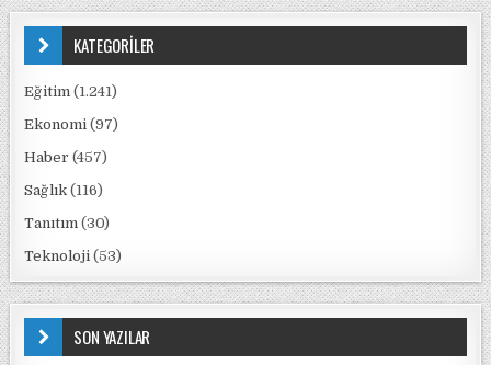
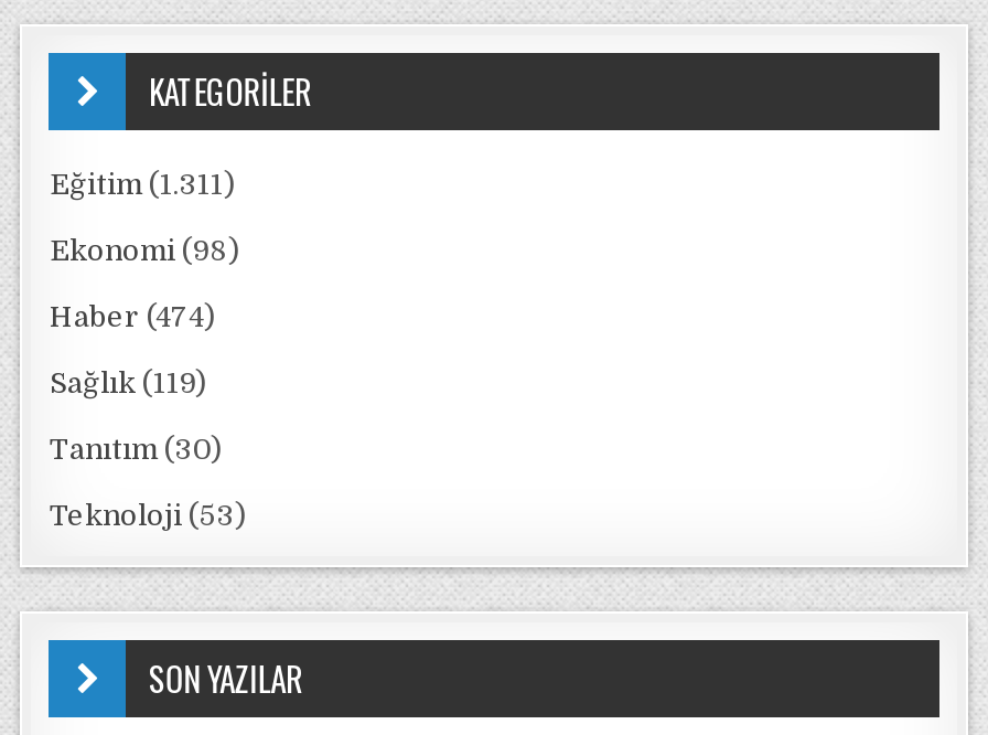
[25,83,118,100] Eğitim (1.241) -> [50,168,235,201] Eğitim (1.311)
[25,116,119,133] Ekonomi (97) -> [50,234,239,267] Ekonomi (98)
[25,149,108,166] Haber (457) -> [50,300,215,333] Haber (474)
[25,182,104,198] Sağlık (116) -> [50,366,206,400] Sağlık (119)

